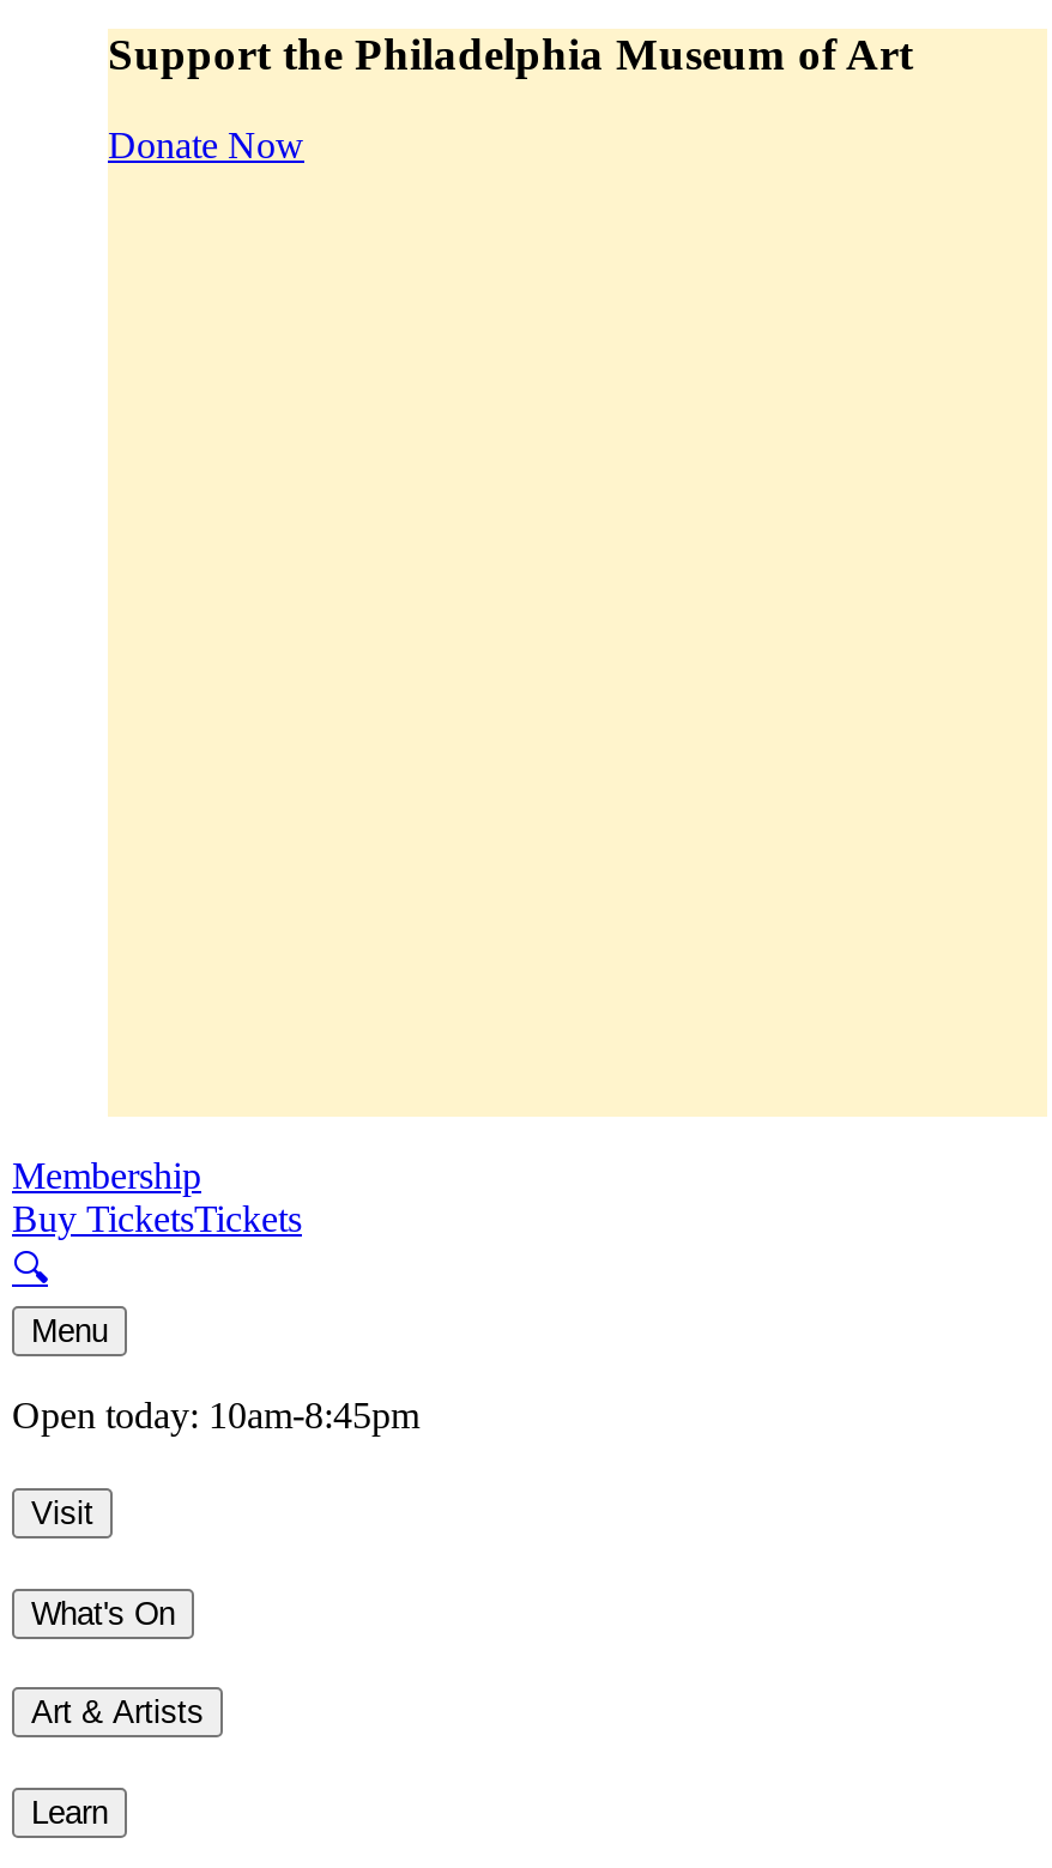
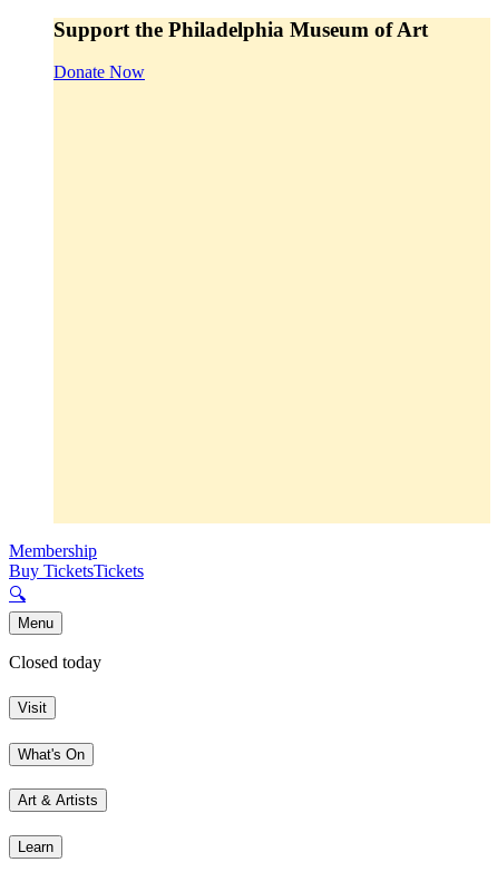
[12,1395,419,1436] Open today: 10am-8:45pm -> [9,653,101,672] Closed today

